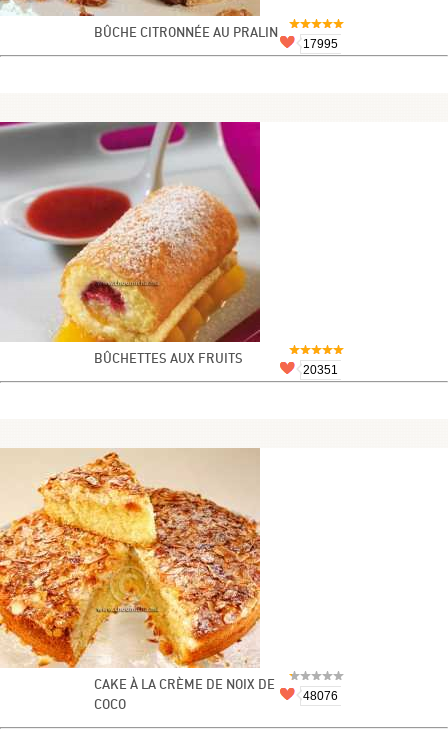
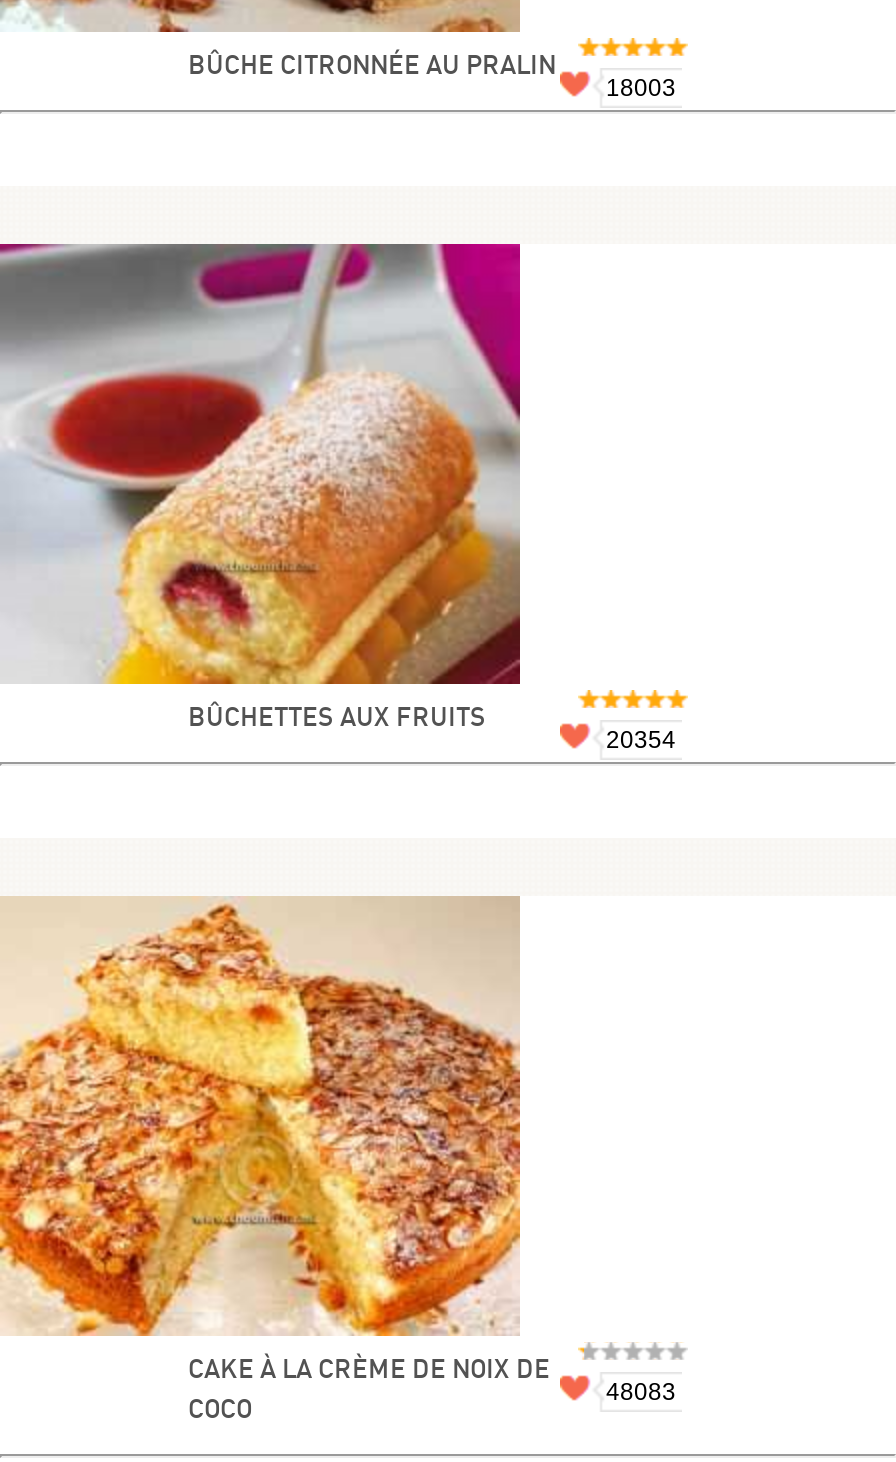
[303,37,338,51] 17995 -> [606,74,676,102] 18003
[303,363,338,377] 20351 -> [606,726,676,754] 20354
[303,689,338,703] 48076 -> [606,1378,676,1406] 48083

